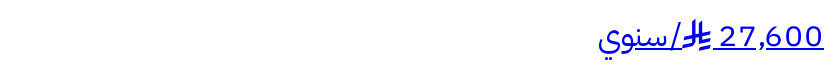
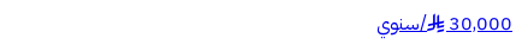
[718,13,824,61] 27,600 -> [449,10,512,38] 30,000

